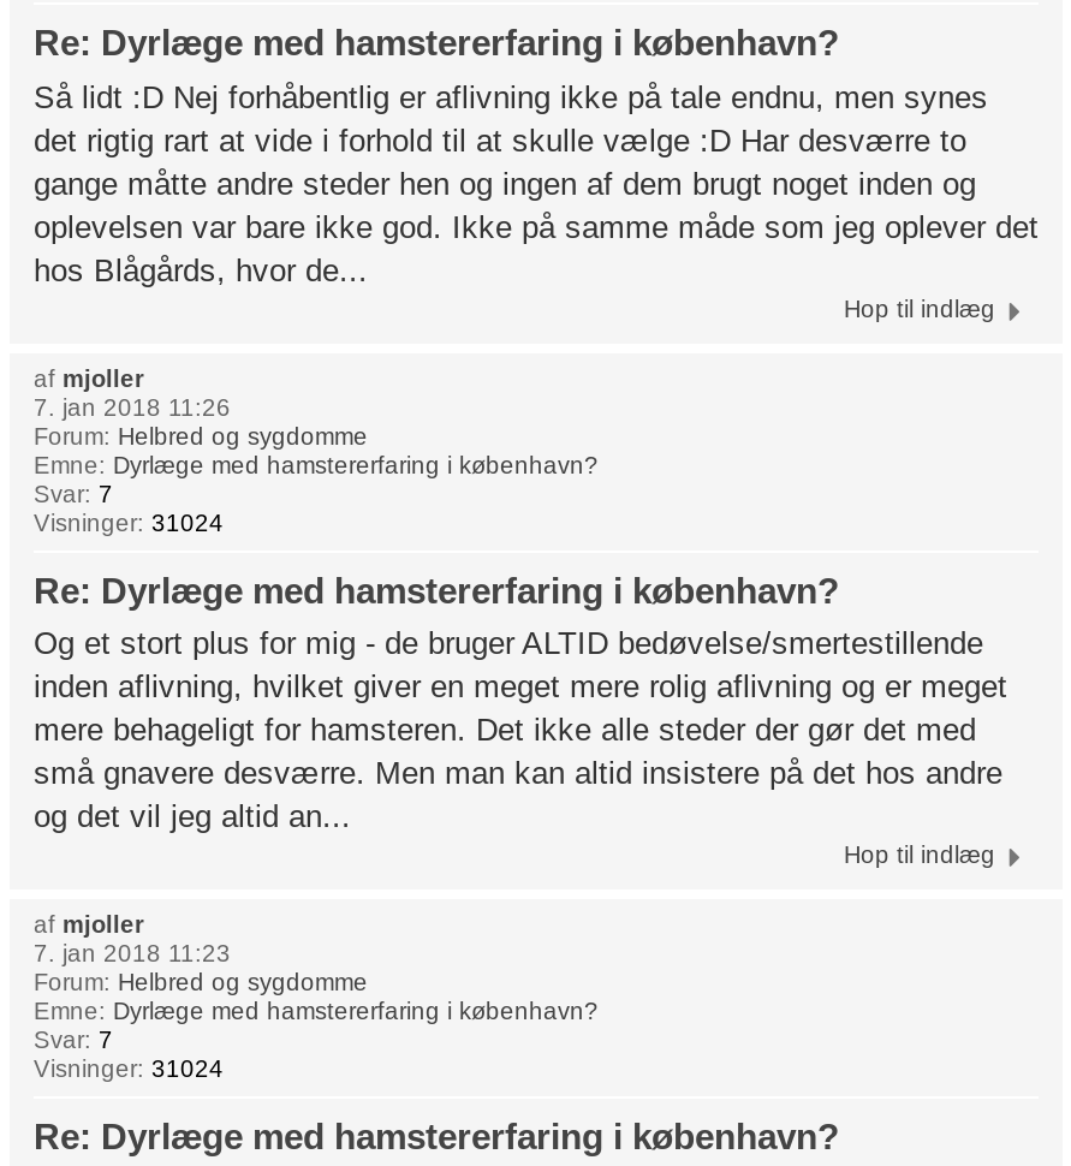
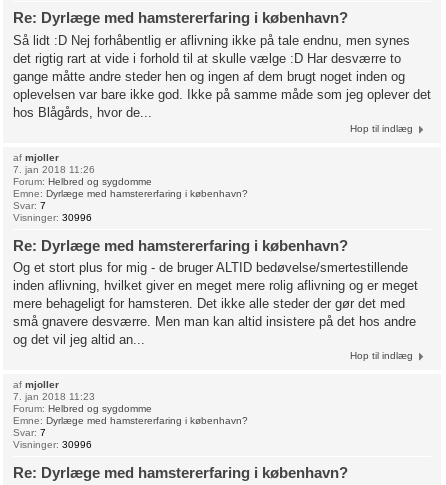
[34,508,224,535] Visninger: 31024 -> [13,211,92,222] Visninger: 30996
[34,1055,224,1082] Visninger: 31024 -> [13,439,92,450] Visninger: 30996

